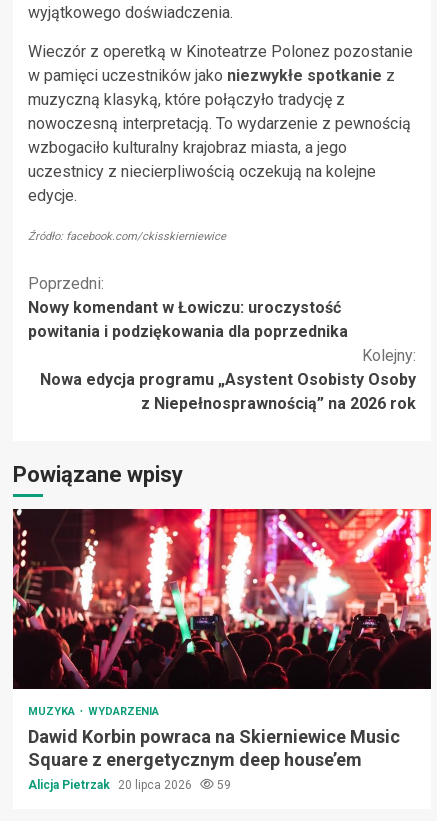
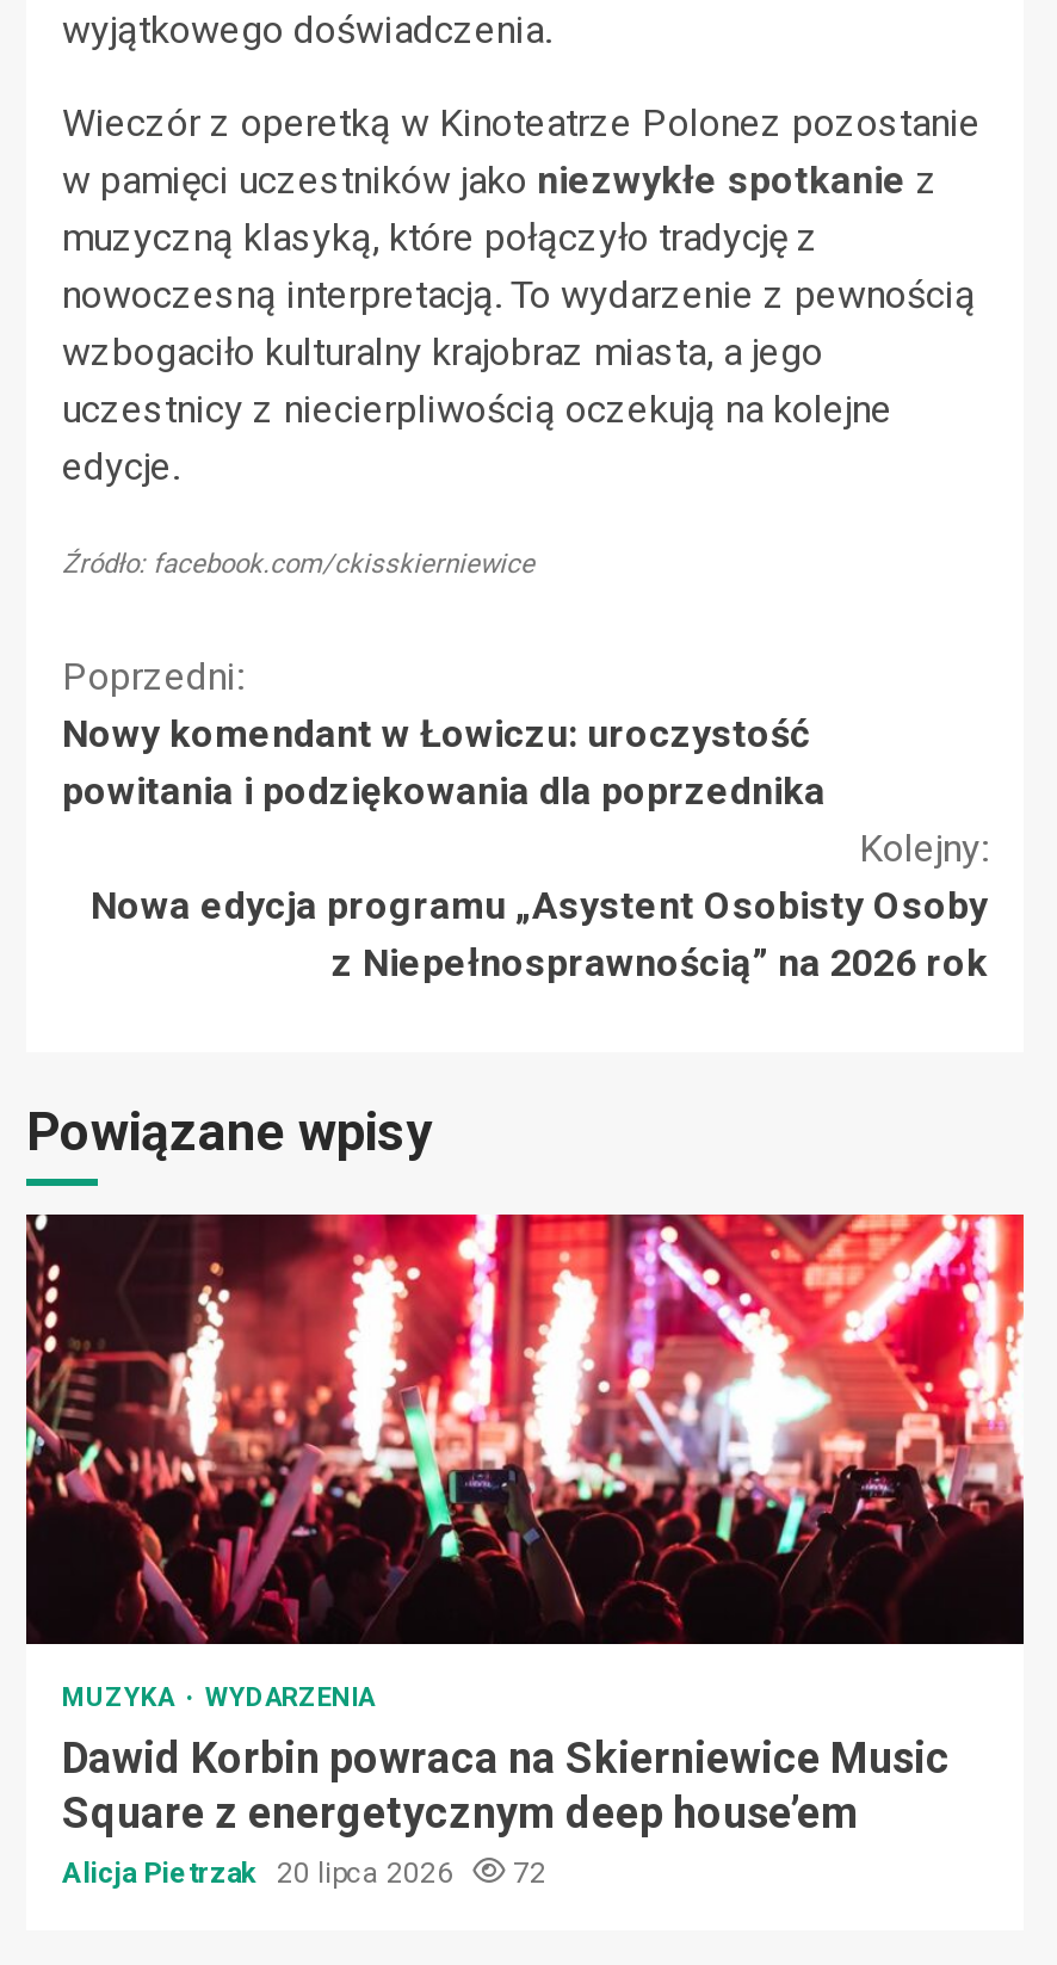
[28,778,231,792] Alicja Pietrzak 20 lipca 2026 59 -> [62,1855,546,1889] Alicja Pietrzak 20 lipca 2026 72

